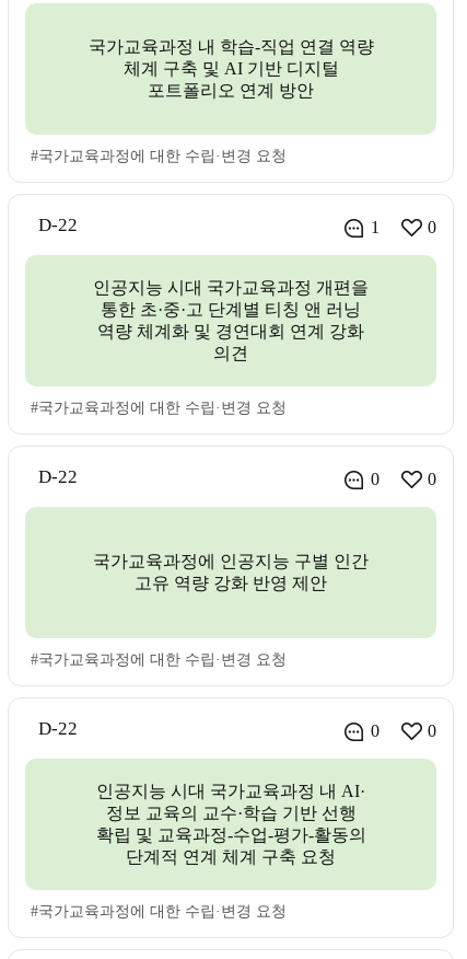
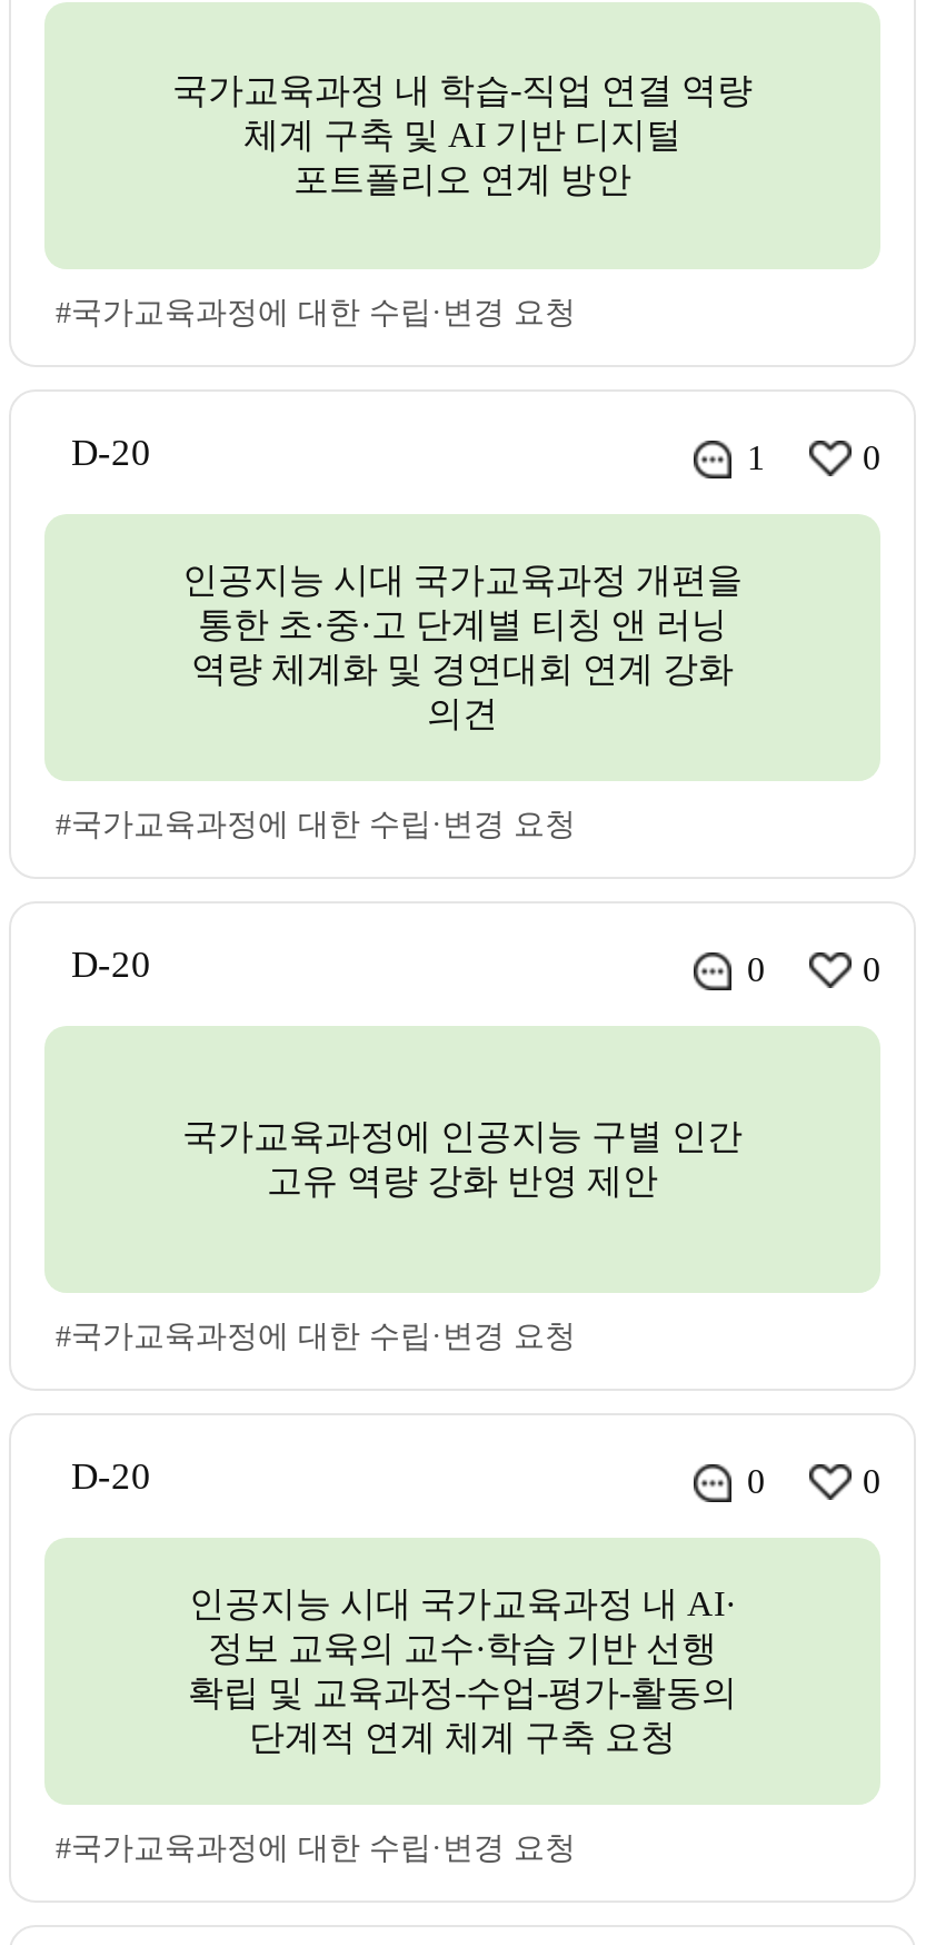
[38,215,78,236] D-22 -> [71,432,151,474] D-20
[38,467,78,487] D-22 -> [71,944,151,986] D-20
[38,718,78,739] D-22 -> [71,1456,151,1498] D-20

